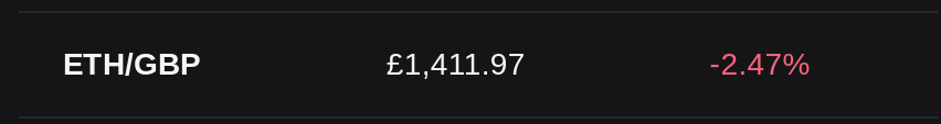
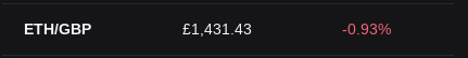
[386,46,526,81] £1,411.97 -> [183,20,252,38] £1,431.43
[710,46,809,81] -2.47% -> [342,20,391,38] -0.93%

